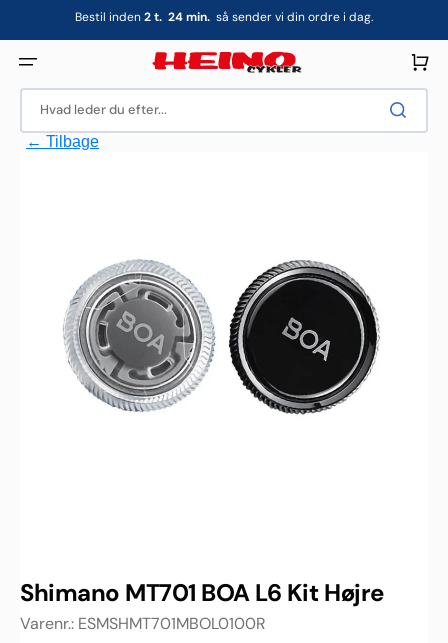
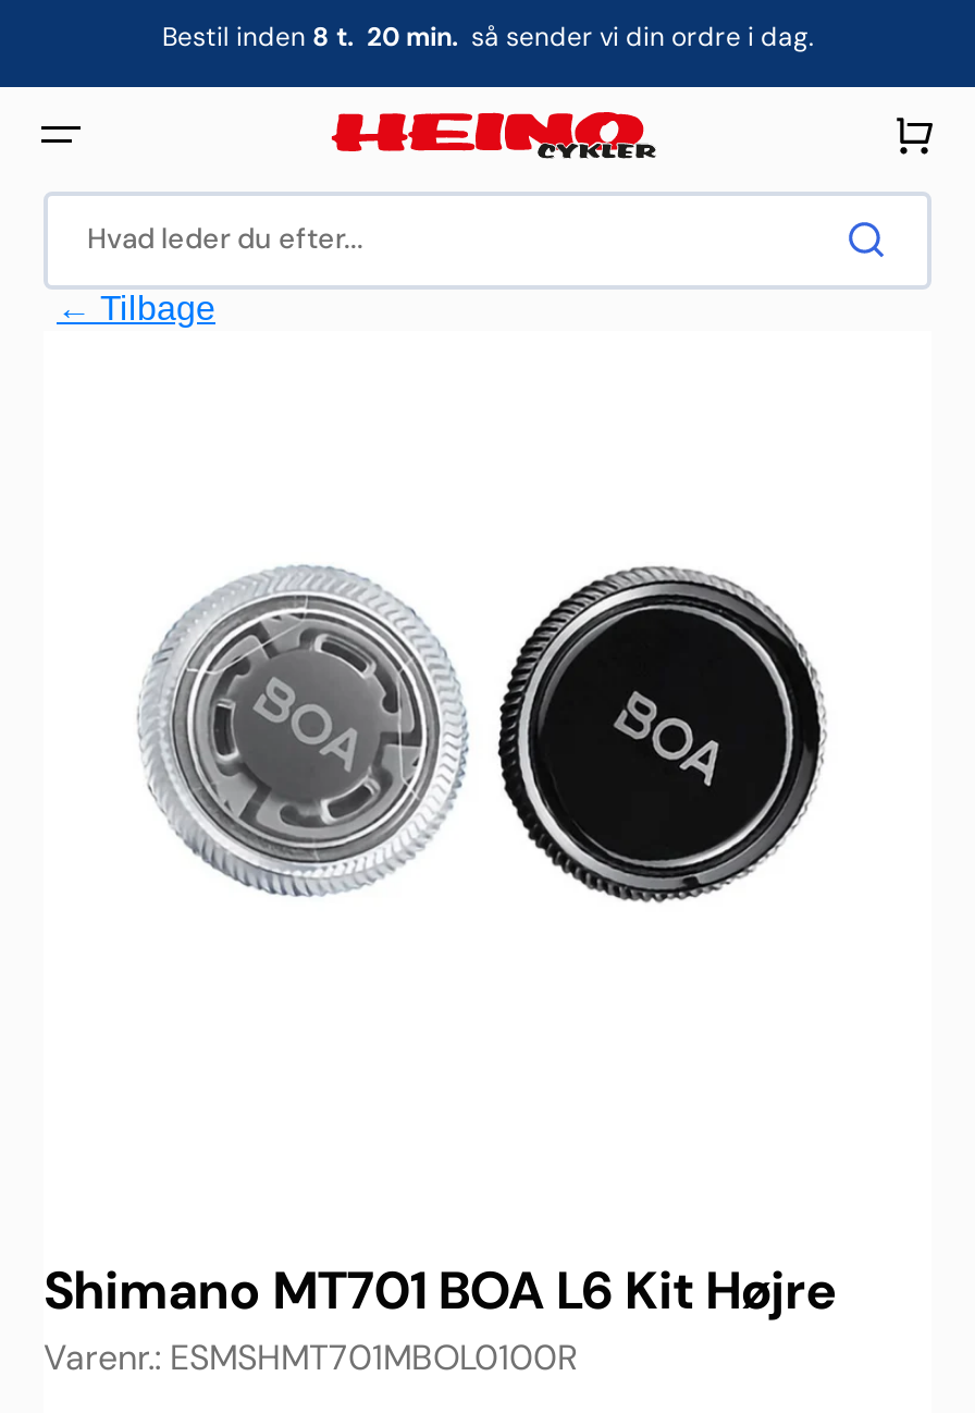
[75,9,373,25] Bestil inden 2 t. 24 min. så sender vi din ordre i dag. -> [162,20,813,54] Bestil inden 8 t. 20 min. så sender vi din ordre i dag.

